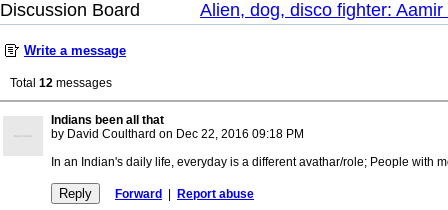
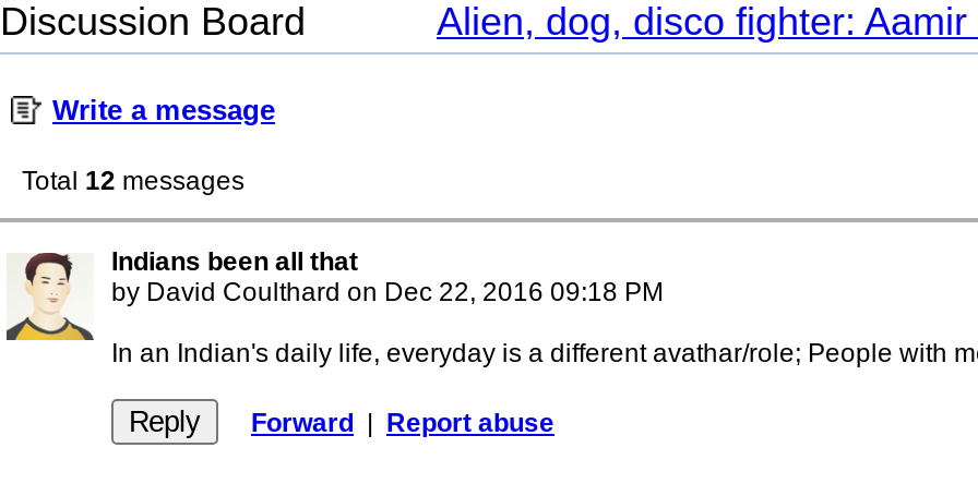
none -> [7,251,94,342] [image]

